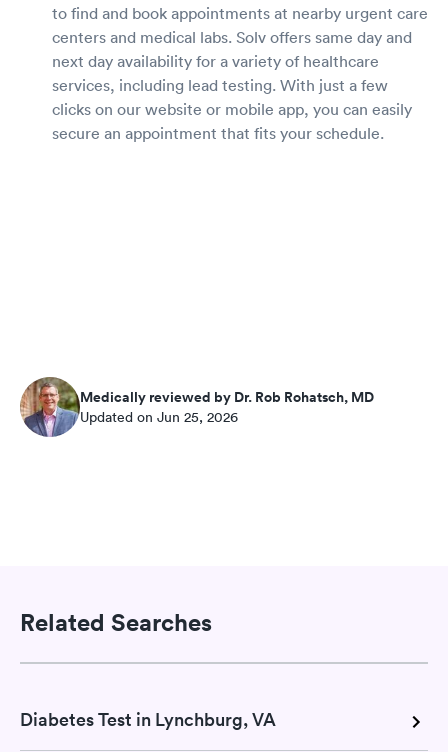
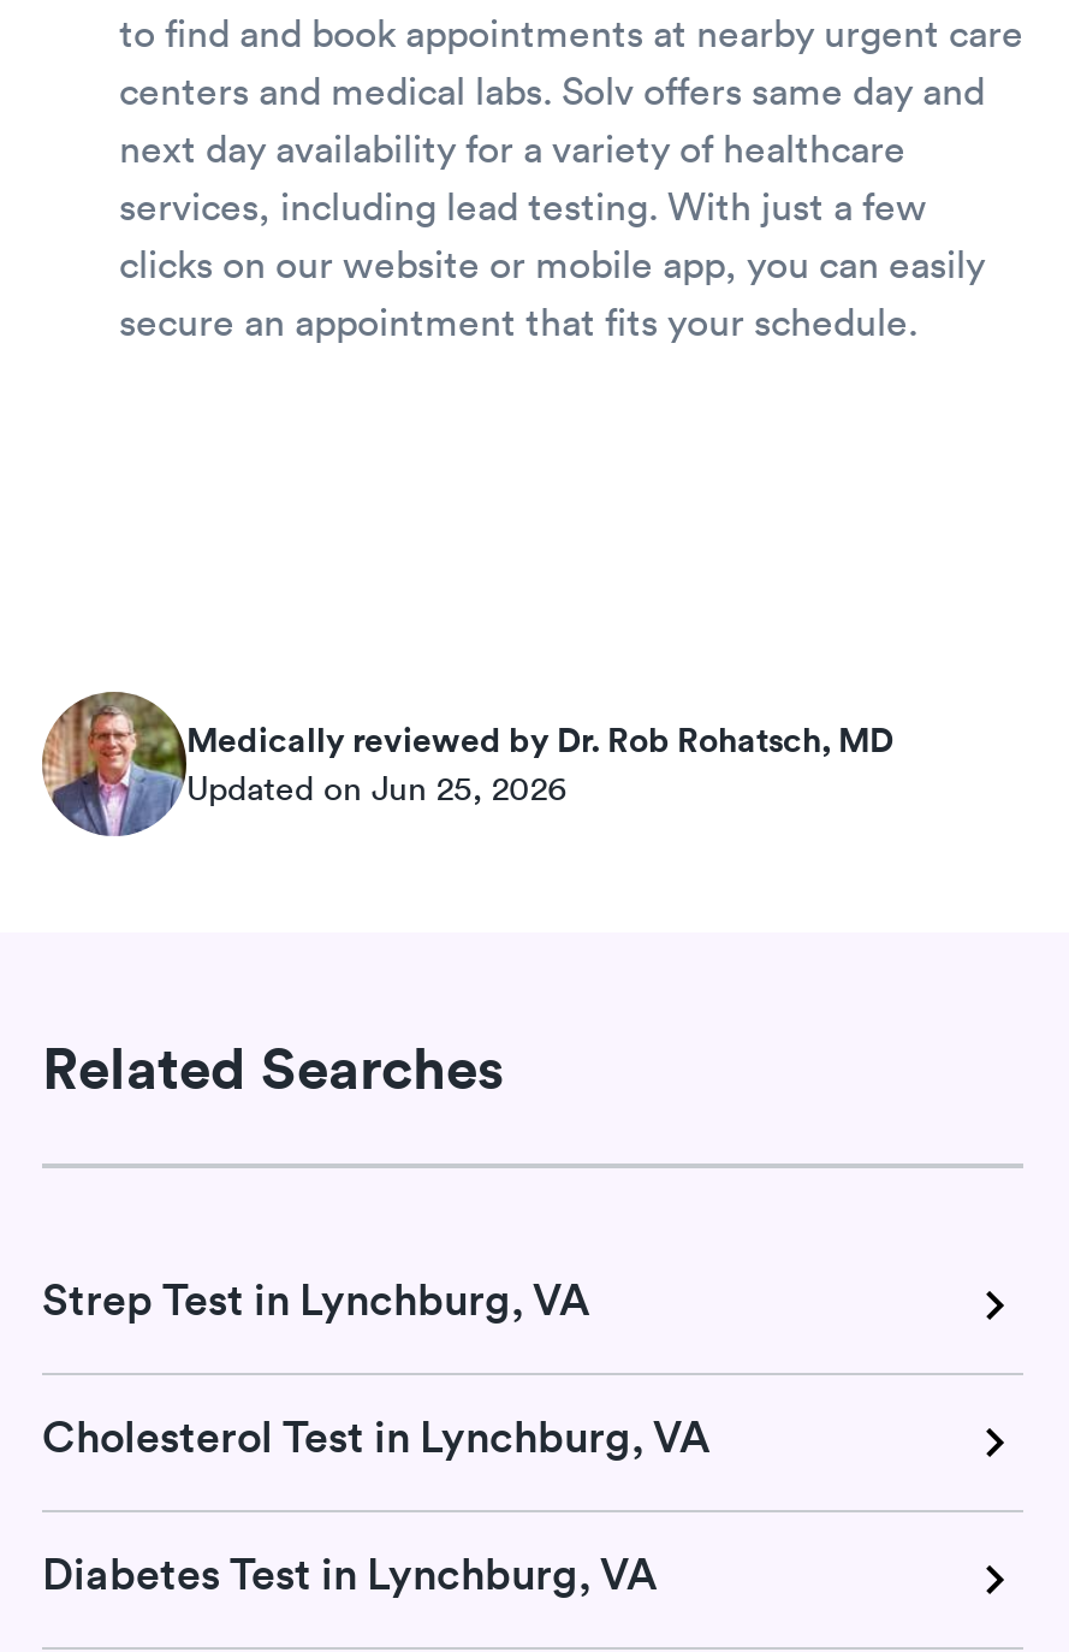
moved [19,376,374,439] -> [40,688,893,840]: [image] | Medically reviewed by Dr. Rob Rohatsch, MD | Updated on Jun 25, 2026
moved [20,607,212,637] -> [42,1029,504,1102]: Related Searches
none -> [42,1271,711,1464] Strep Test in Lynchburg, VA | Cholesterol Test in Lynchburg, VA

